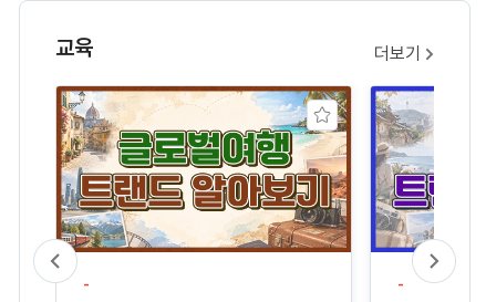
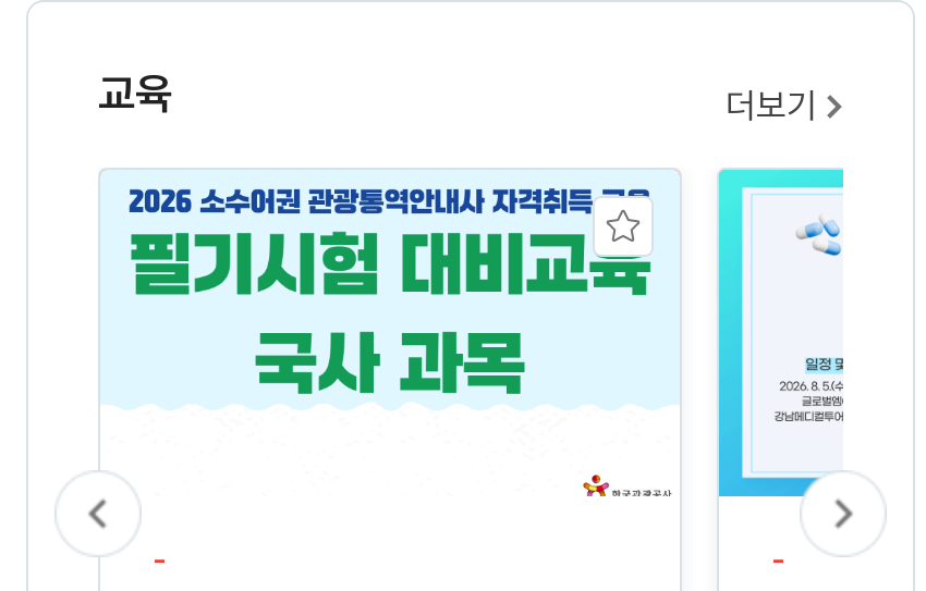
[55,85,352,253] [image] -> [100,170,680,498] [image]
[370,85,435,253] [image] -> [717,168,845,498] [image]

